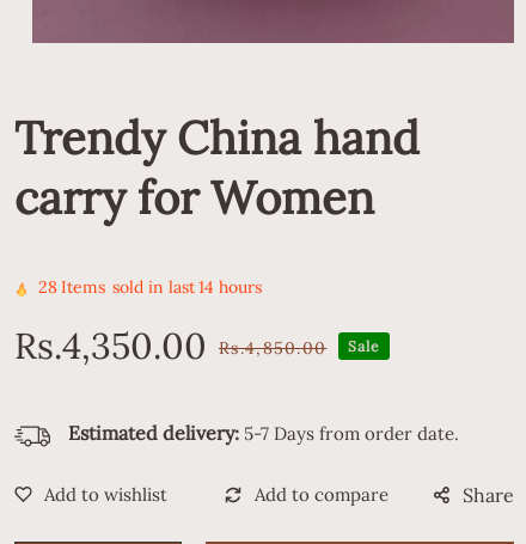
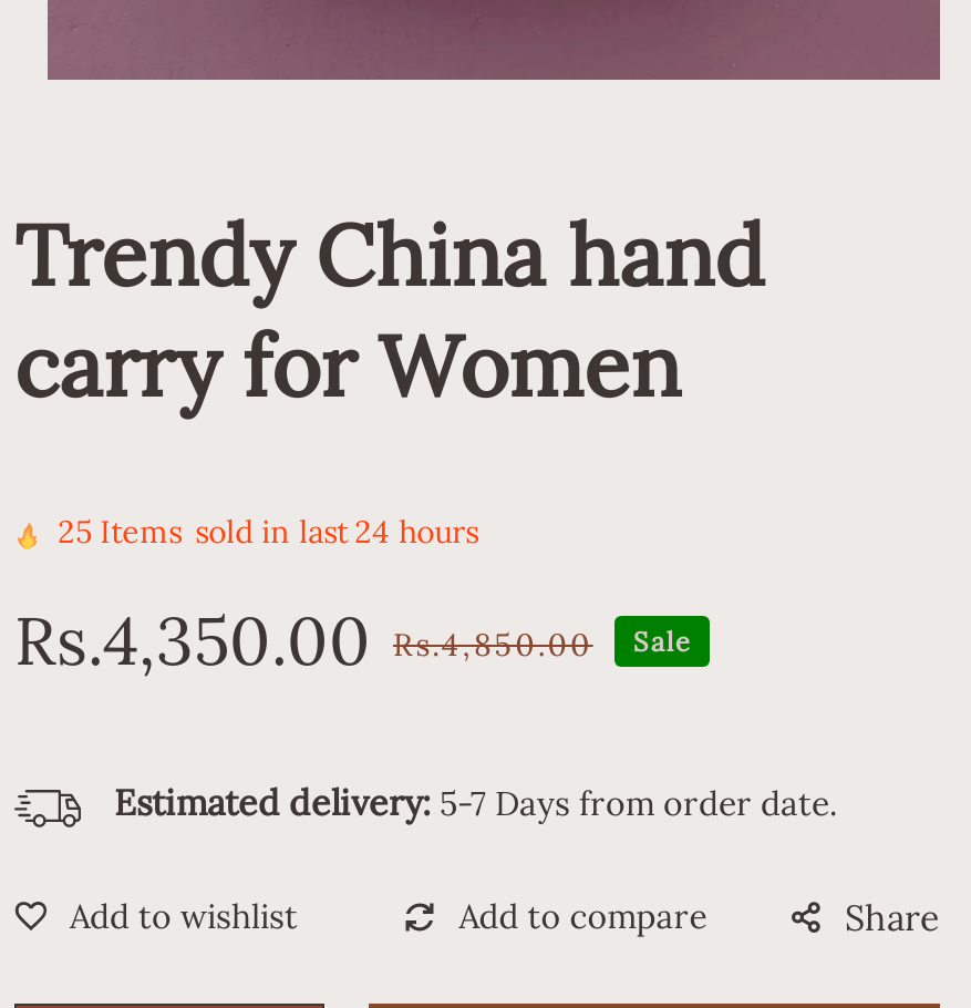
[38,277,261,298] 28 Items sold in last 14 hours -> [58,513,479,553] 25 Items sold in last 24 hours

